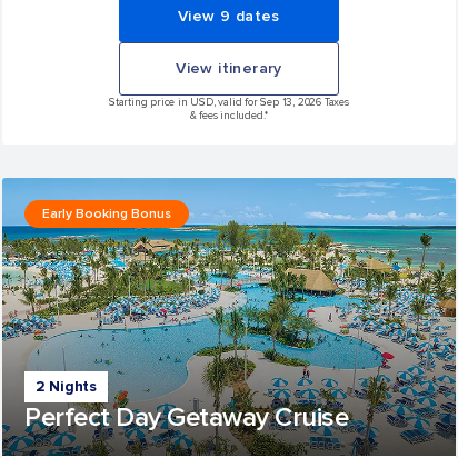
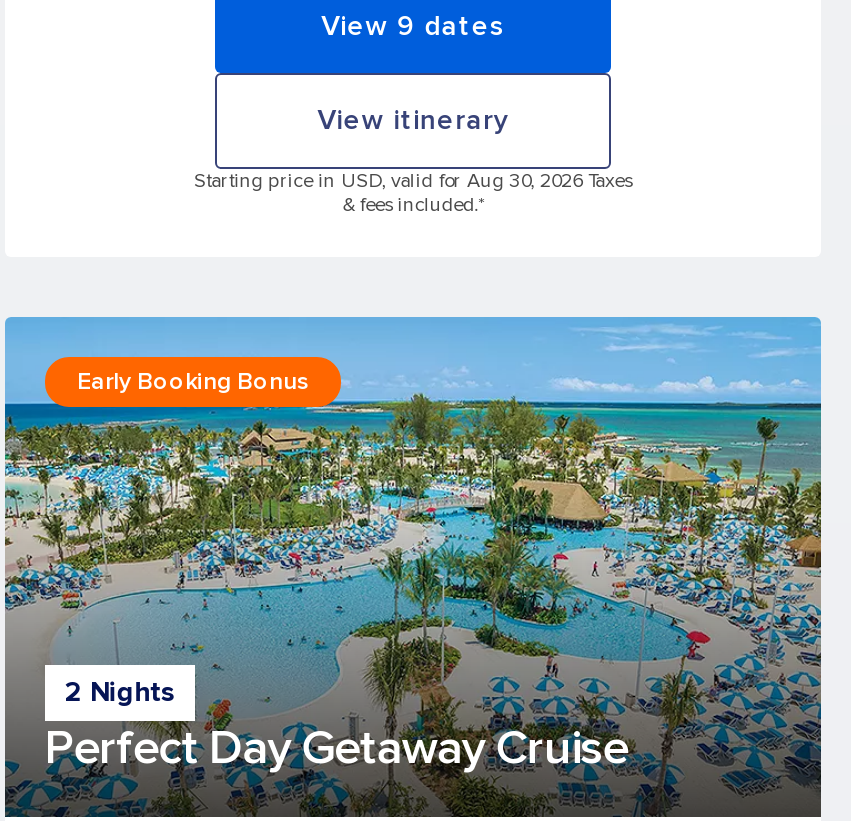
[109,95,349,109] Starting price in USD, valid for Sep 13, 2026 Taxes -> [194,168,632,192] Starting price in USD, valid for Aug 30, 2026 Taxes

